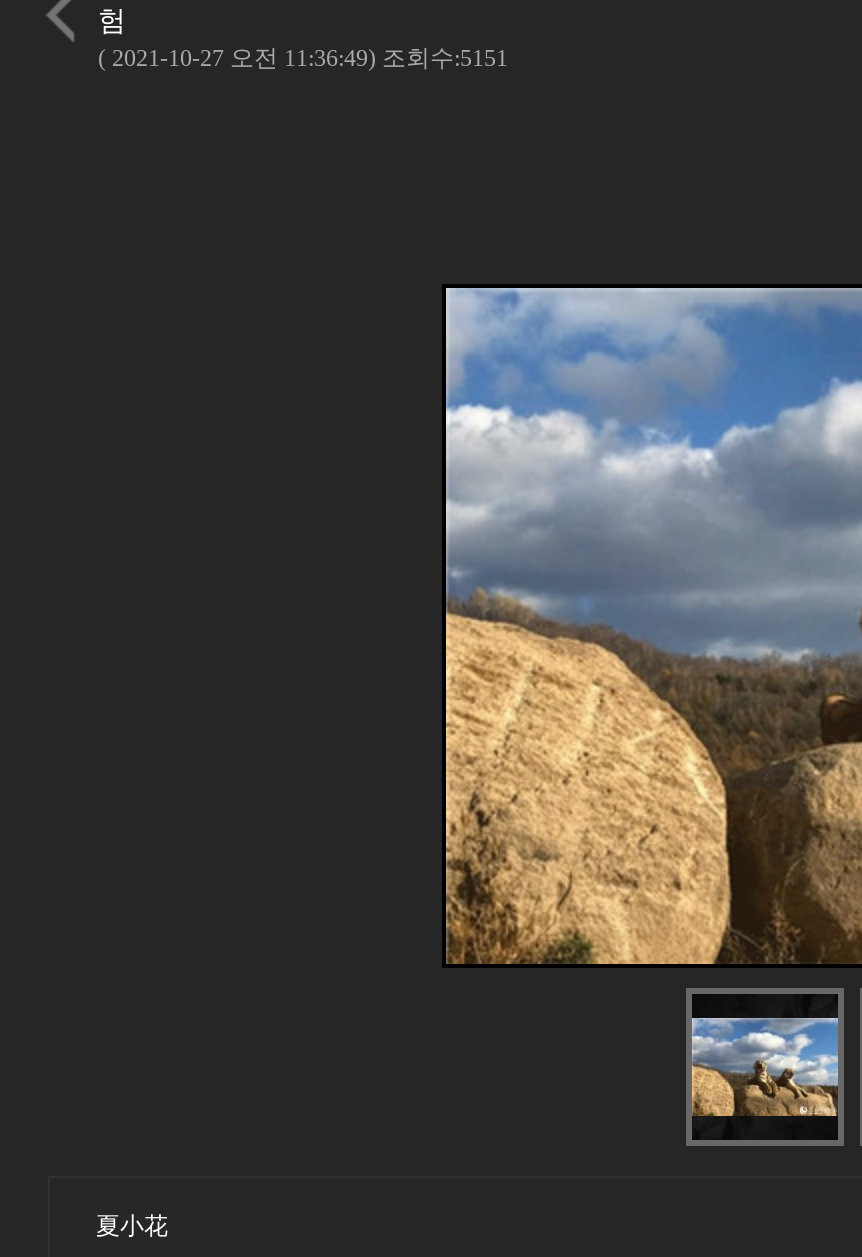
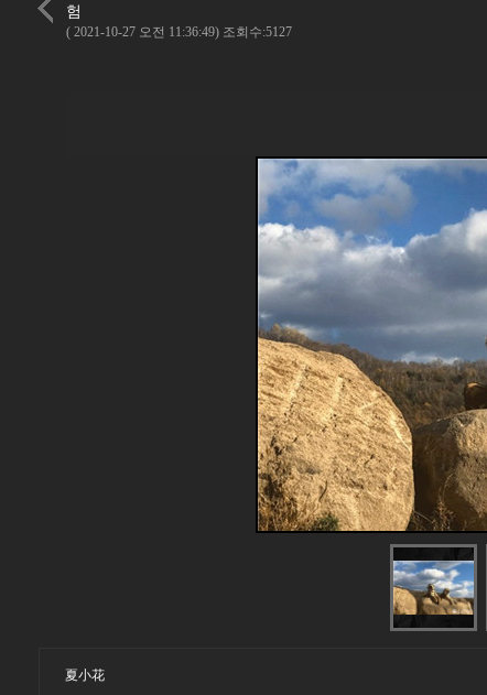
[98,44,508,72] ( 2021-10-27 오전 11:36:49) 조회수:5151 -> [66,24,292,40] ( 2021-10-27 오전 11:36:49) 조회수:5127

